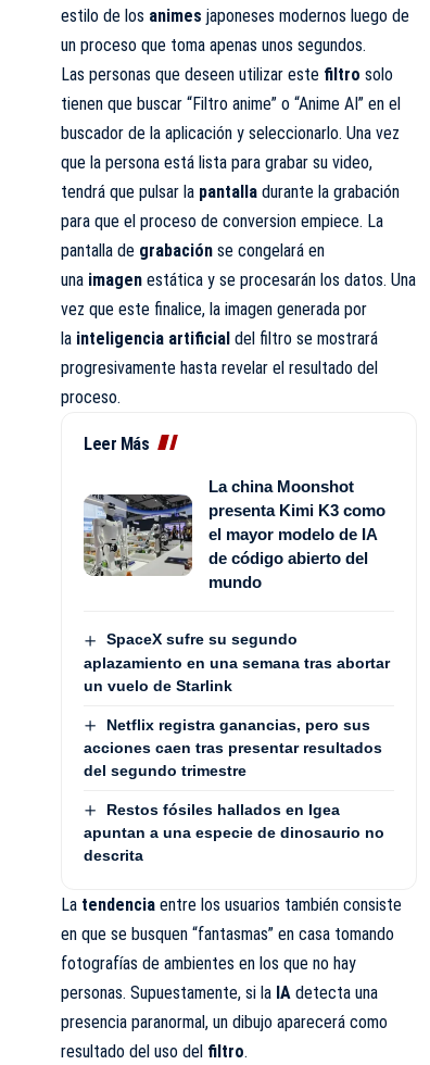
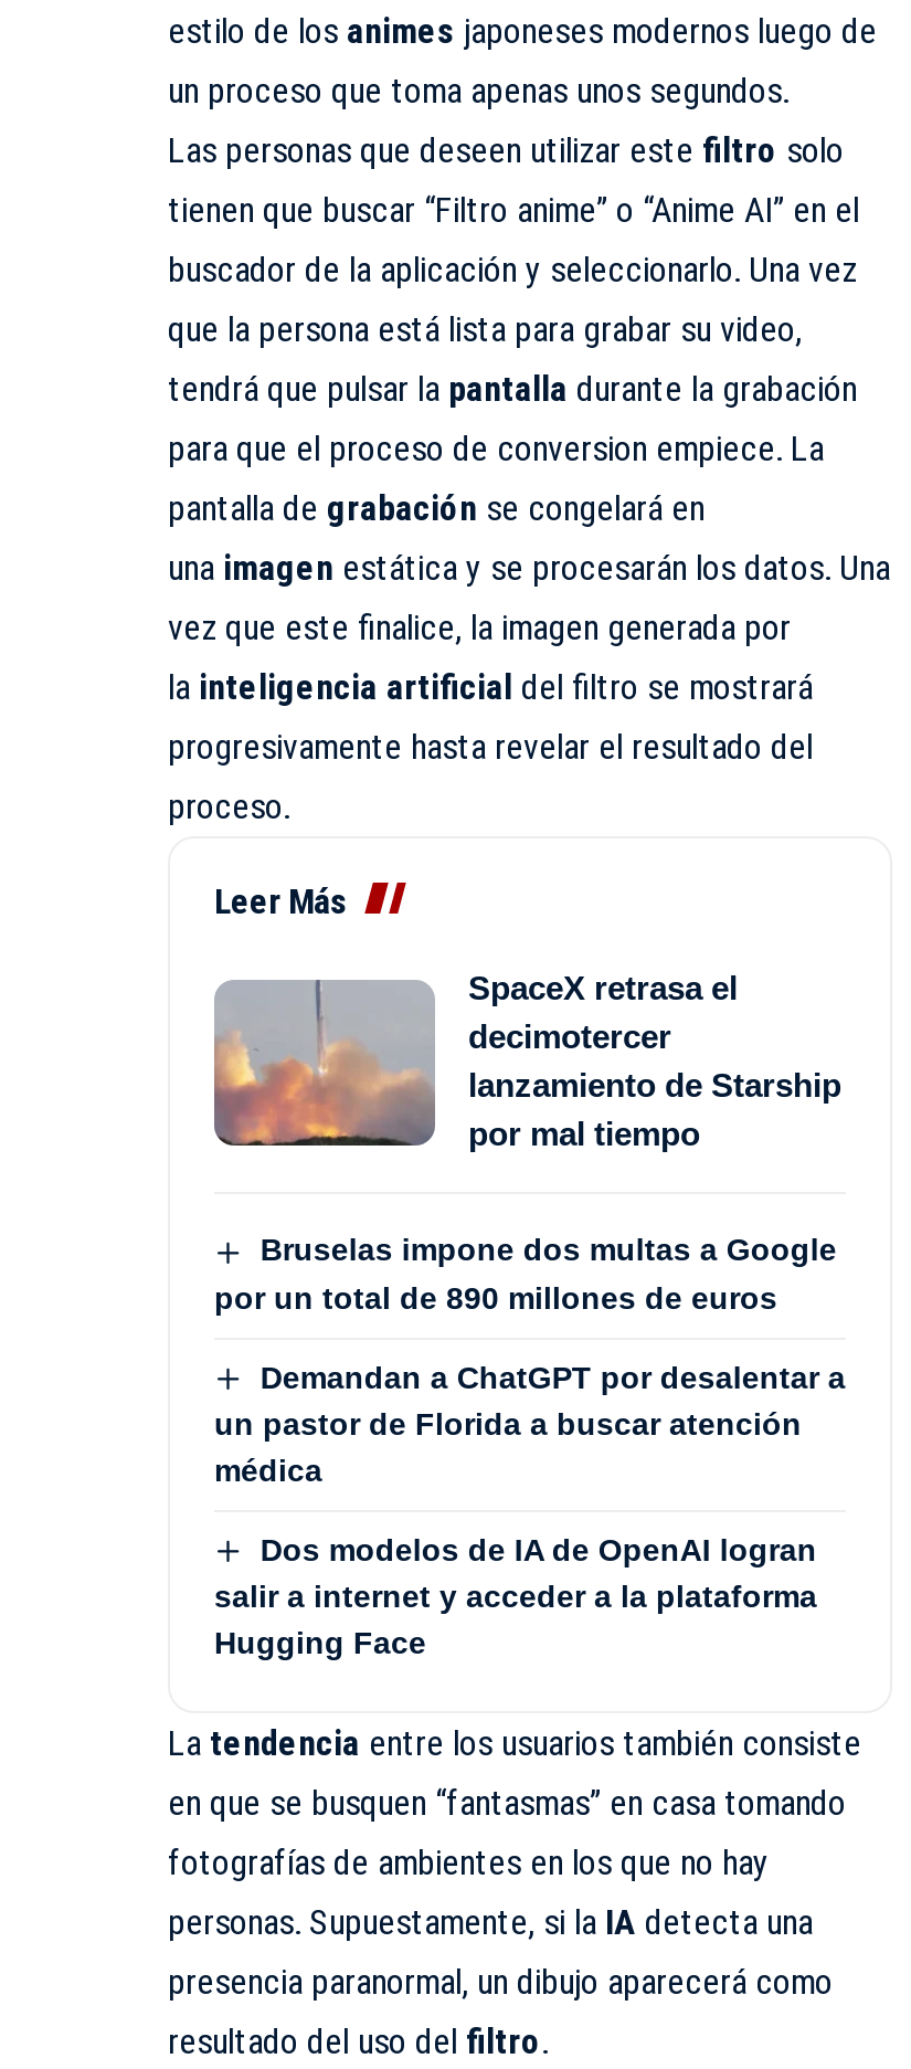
[83,477,385,591] [image] | La china Moonshot | presenta Kimi K3 como | el mayor modelo de IA | de código abierto del | mundo -> [212,969,841,1153] [image] | SpaceX retrasa el | decimotercer | lanzamiento de Starship | por mal tiempo
[84,631,390,694] SpaceX sufre su segundo | aplazamiento en una semana tras abortar | un vuelo de Starlink -> [214,1232,837,1315] Bruselas impone dos multas a Google | por un total de 890 millones de euros
[84,716,382,779] Netflix registra ganancias, pero sus | acciones caen tras presentar resultados | del segundo trimestre -> [214,1359,846,1488] Demandan a ChatGPT por desalentar a | un pastor de Florida a buscar atención | médica
[84,801,384,864] Restos fósiles hallados en Igea | apuntan a una especie de dinosaurio no | descrita -> [214,1532,817,1661] Dos modelos de IA de OpenAI logran | salir a internet y acceder a la plataforma | Hugging Face

